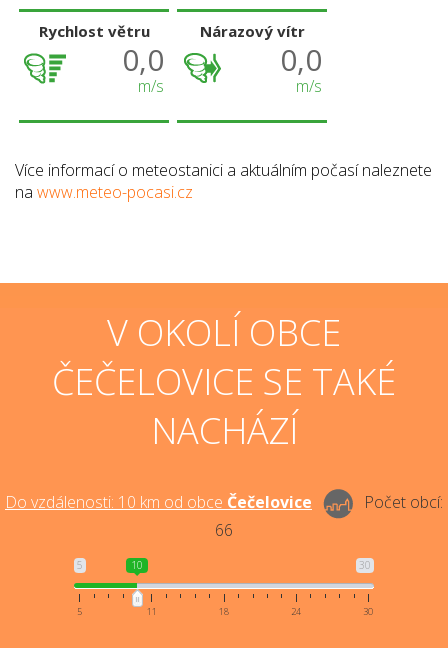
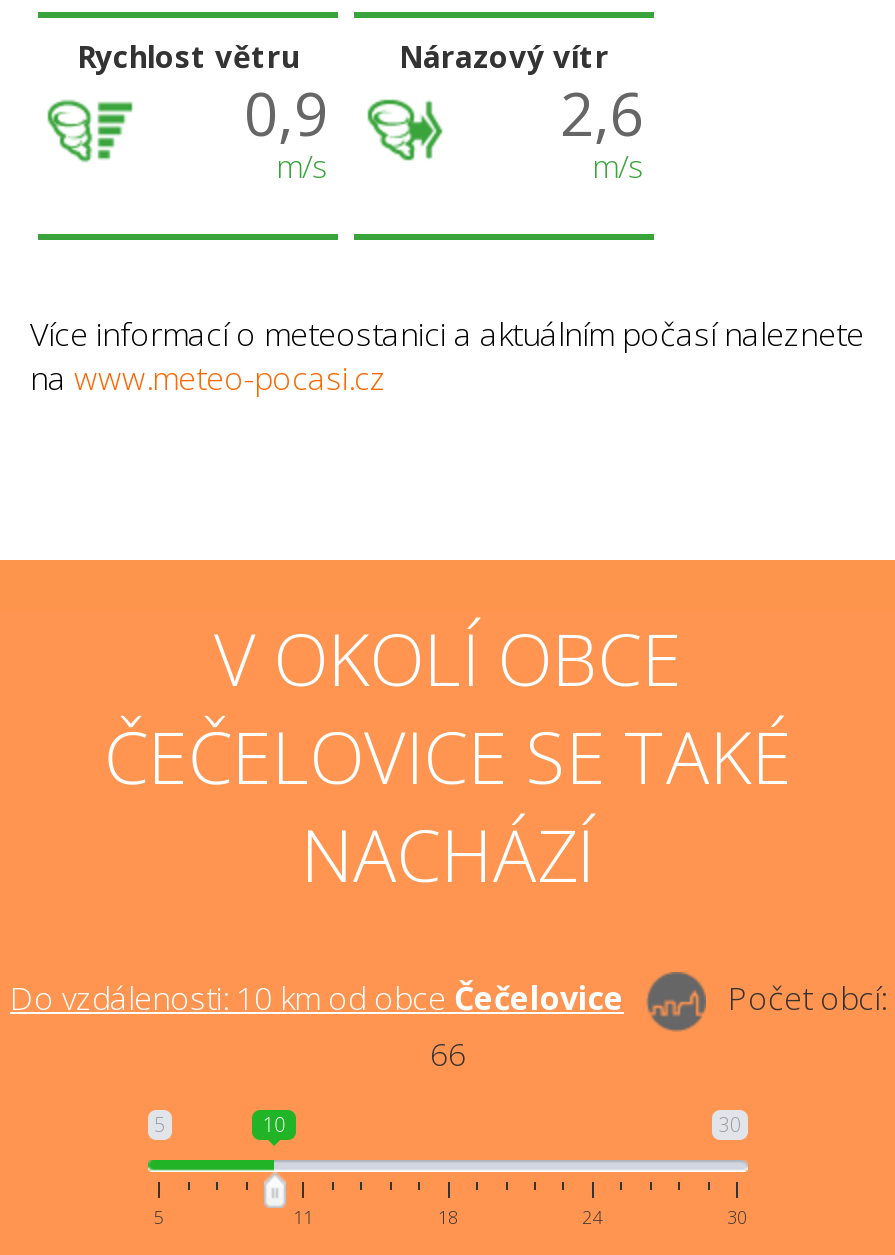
[122,39,164,80] 0,0 -> [244,72,328,154] 0,9
[280,39,322,80] 0,0 -> [560,72,644,154] 2,6

